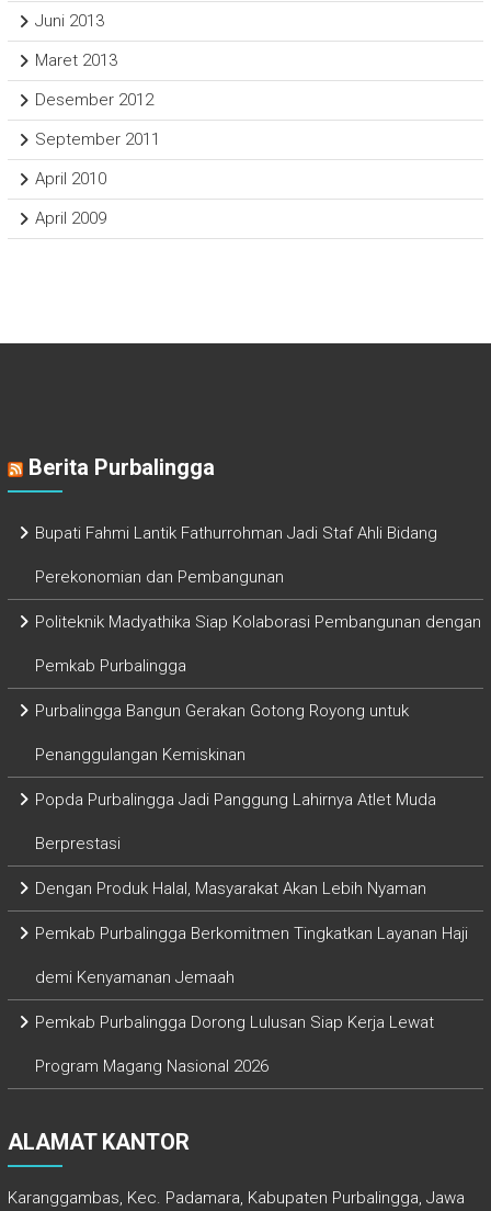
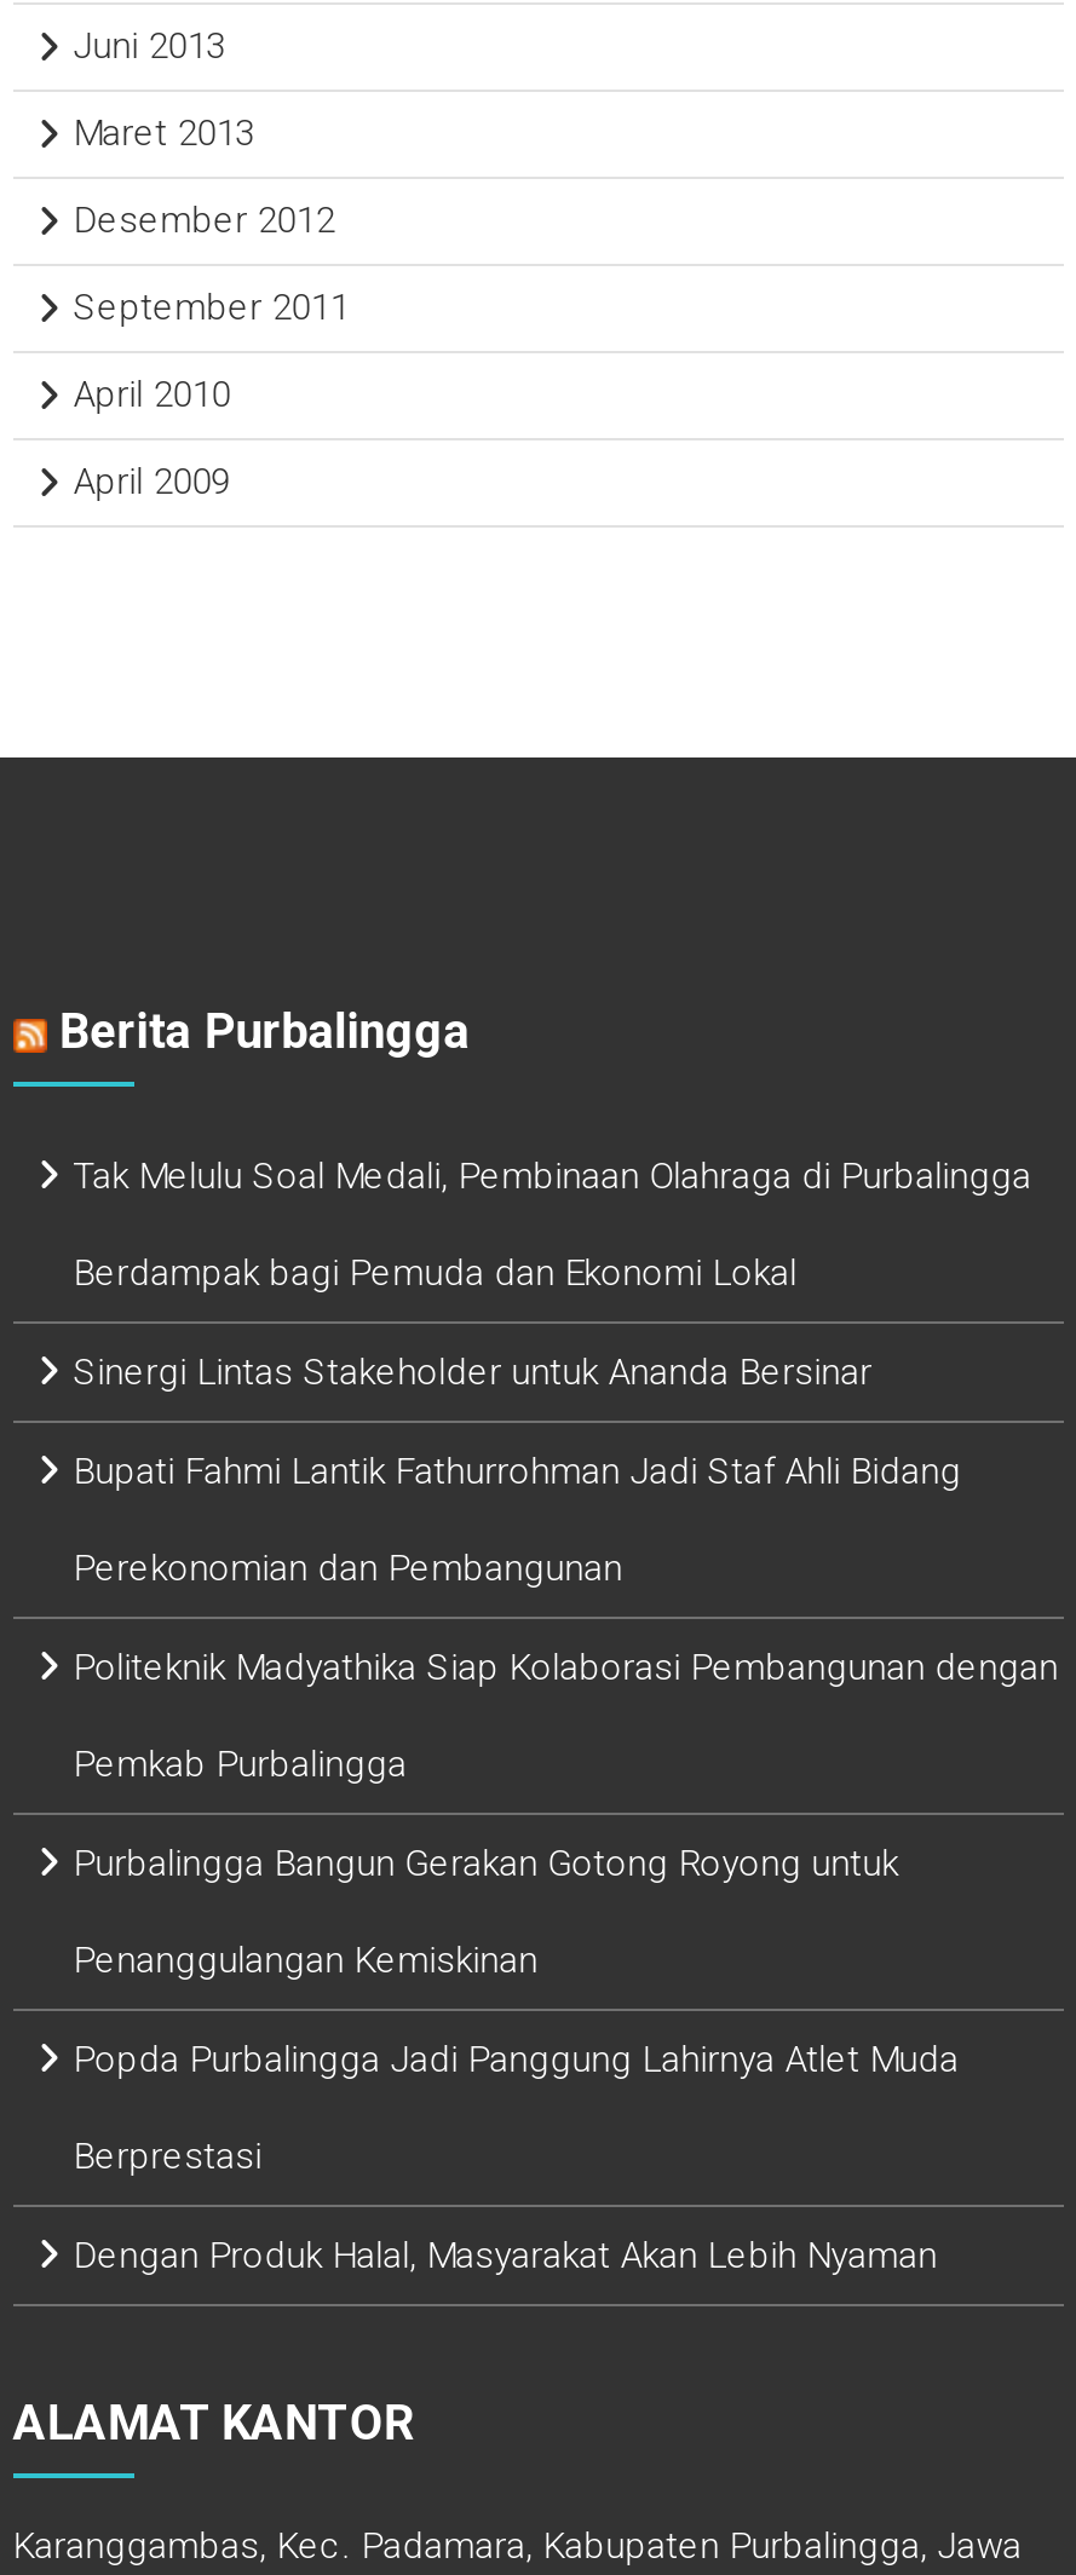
none -> [73,1155,1032,1395] Tak Melulu Soal Medali, Pembinaan Olahraga di Purbalingga | Berdampak bagi Pemuda dan Ekonomi Lokal | Sinergi Lintas Stakeholder untuk Ananda Bersinar
moved [35,524,481,899] -> [73,1451,1058,2278]: Bupati Fahmi Lantik Fathurrohman Jadi Staf Ahli Bidang | Perekonomian dan Pembangunan | Politeknik Madyathika Siap Kolaborasi Pembangunan dengan | ... | Berprestasi | Dengan Produk Halal, Masyarakat Akan Lebih Nyaman
[35,924,468,1077] Pemkab Purbalingga Berkomitmen Tingkatkan Layanan Haji | demi Kenyamanan Jemaah | Pemkab Purbalingga Dorong Lulusan Siap Kerja Lewat | Program Magang Nasional 2026 -> none

